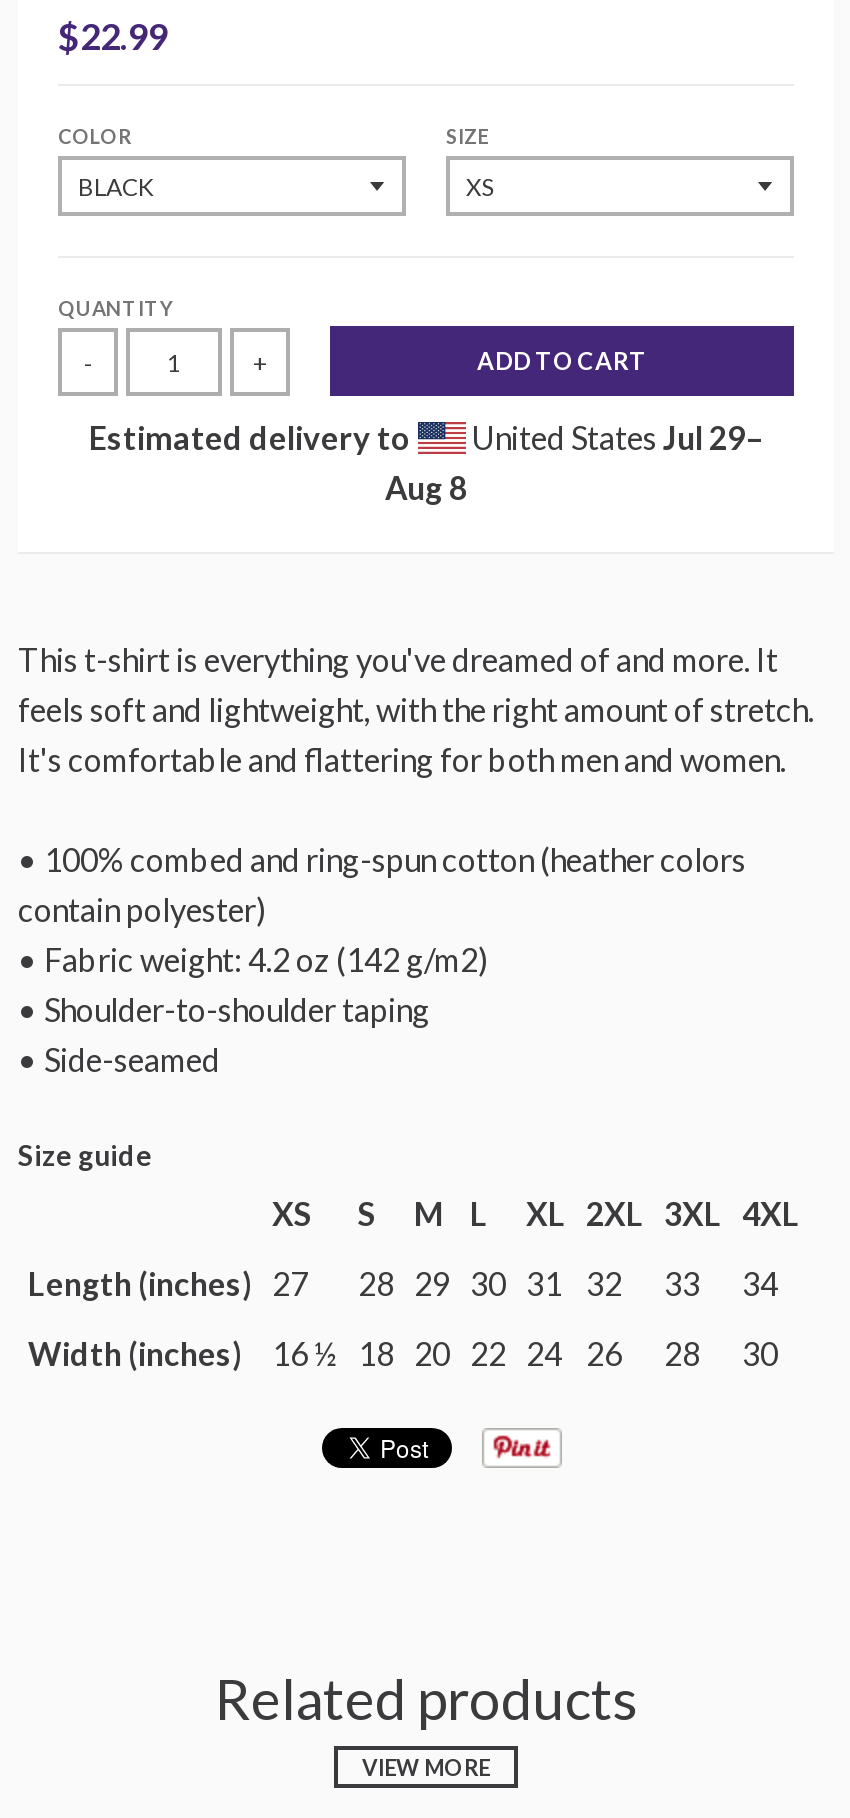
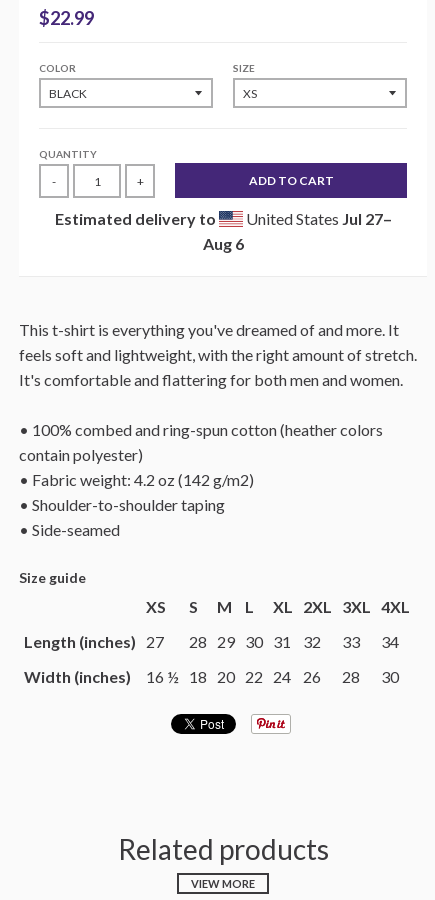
[465,419,763,457] United States Jul 29– -> [242,209,391,228] United States Jul 27–
[385,469,467,507] Aug 8 -> [202,234,243,253] Aug 6

